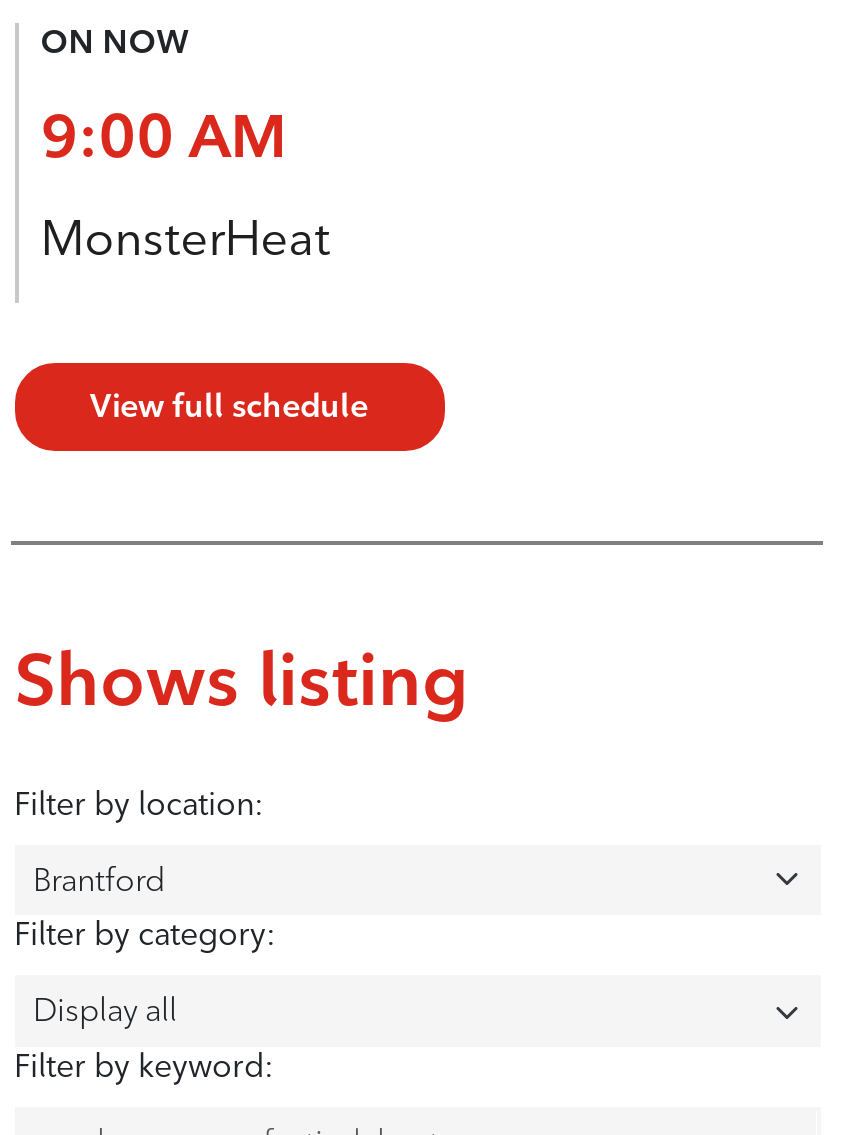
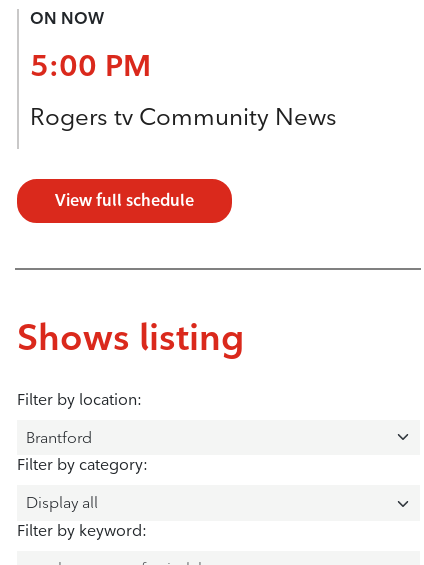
[41,100,287,174] 9:00 AM -> [30,47,151,84] 5:00 PM
[41,209,331,267] MonsterHeat -> [30,102,337,131] Rogers tv Community News

